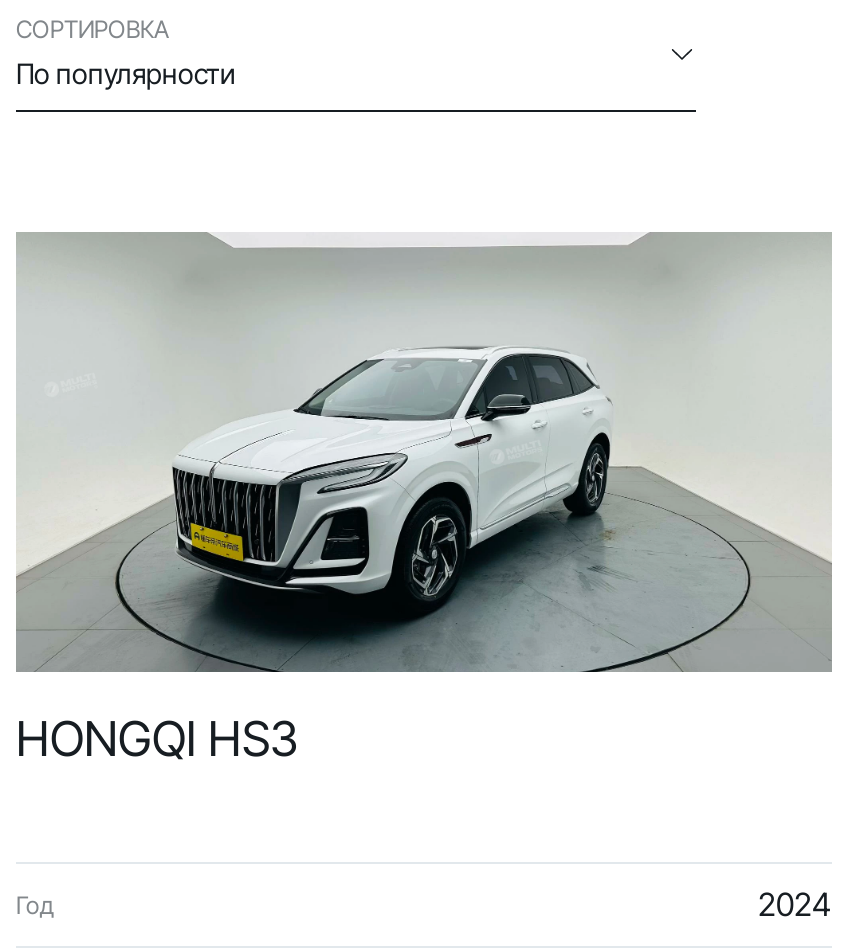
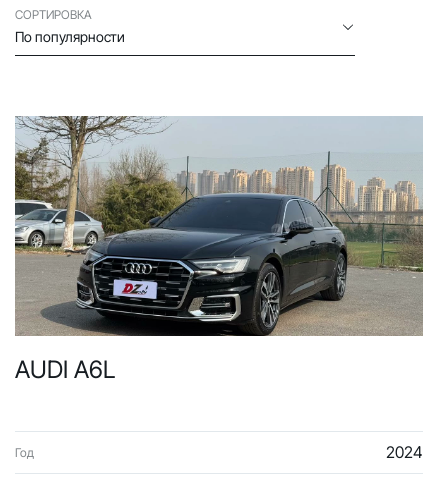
[16,234,832,768] [image] | HONGQI HS3 -> [14,116,424,384] [image] | AUDI A6L

